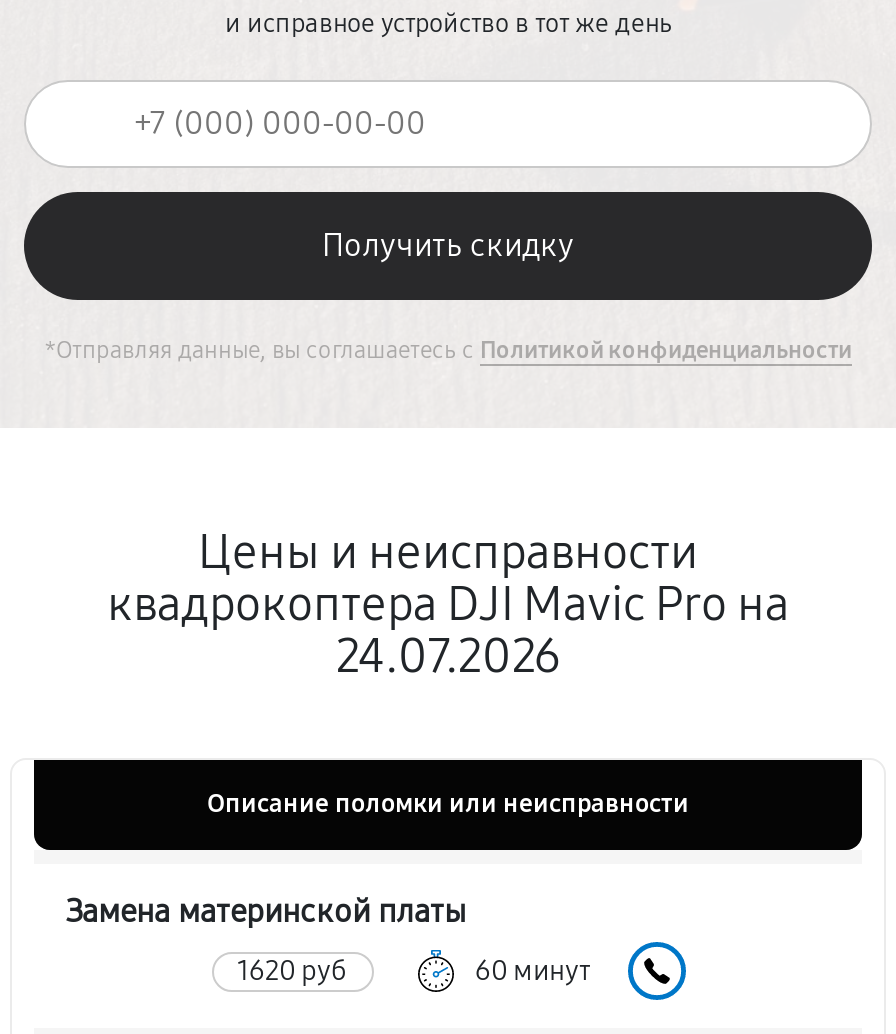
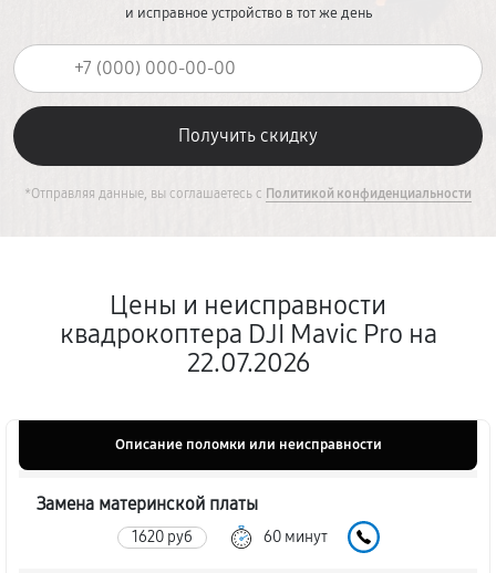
[336,628,560,684] 24.07.2026 -> [187,347,309,378] 22.07.2026

